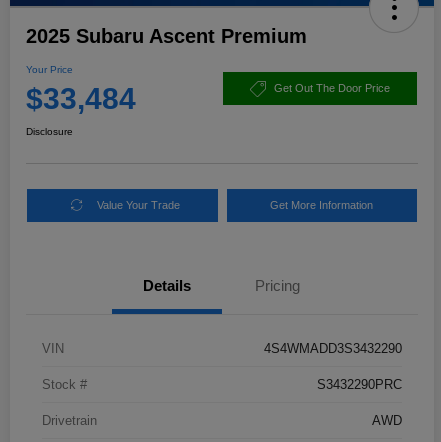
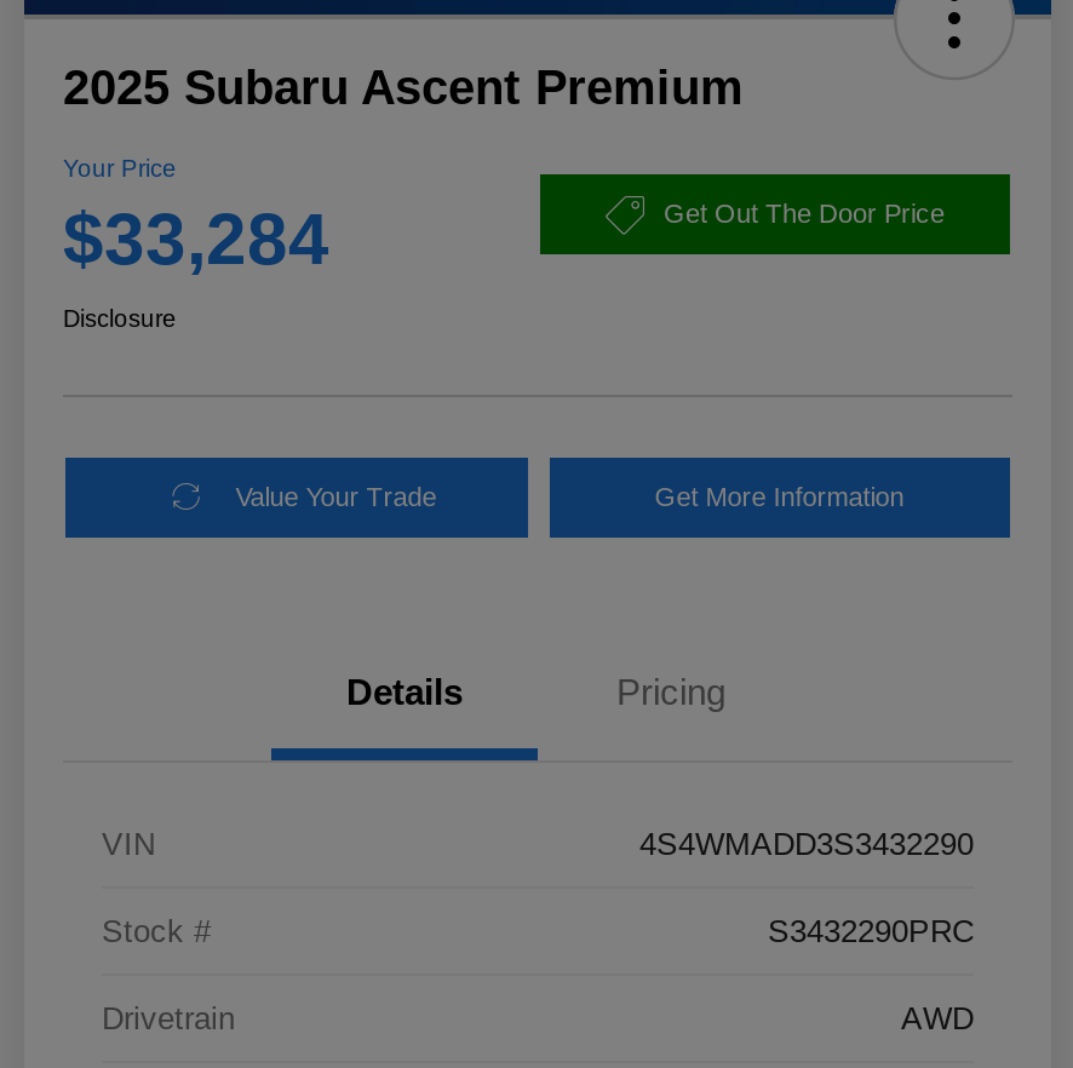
[26,82,136,115] $33,484 -> [63,198,329,278] $33,284

